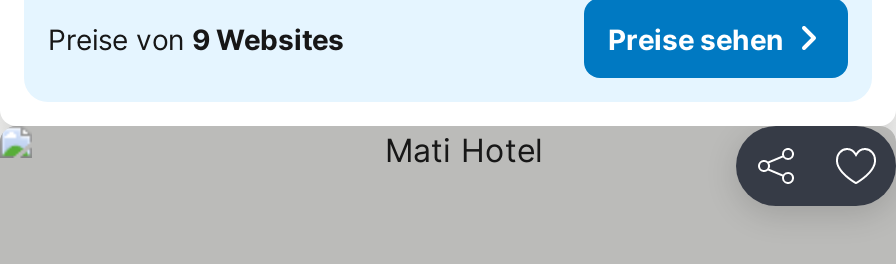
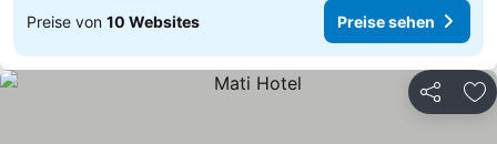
[48,21,344,55] Preise von 9 Websites -> [27,12,200,30] Preise von 10 Websites

